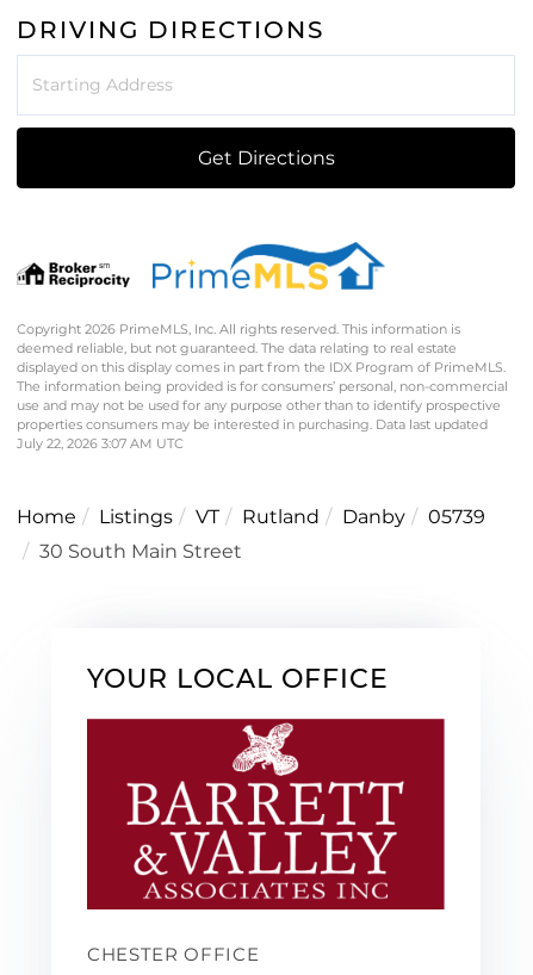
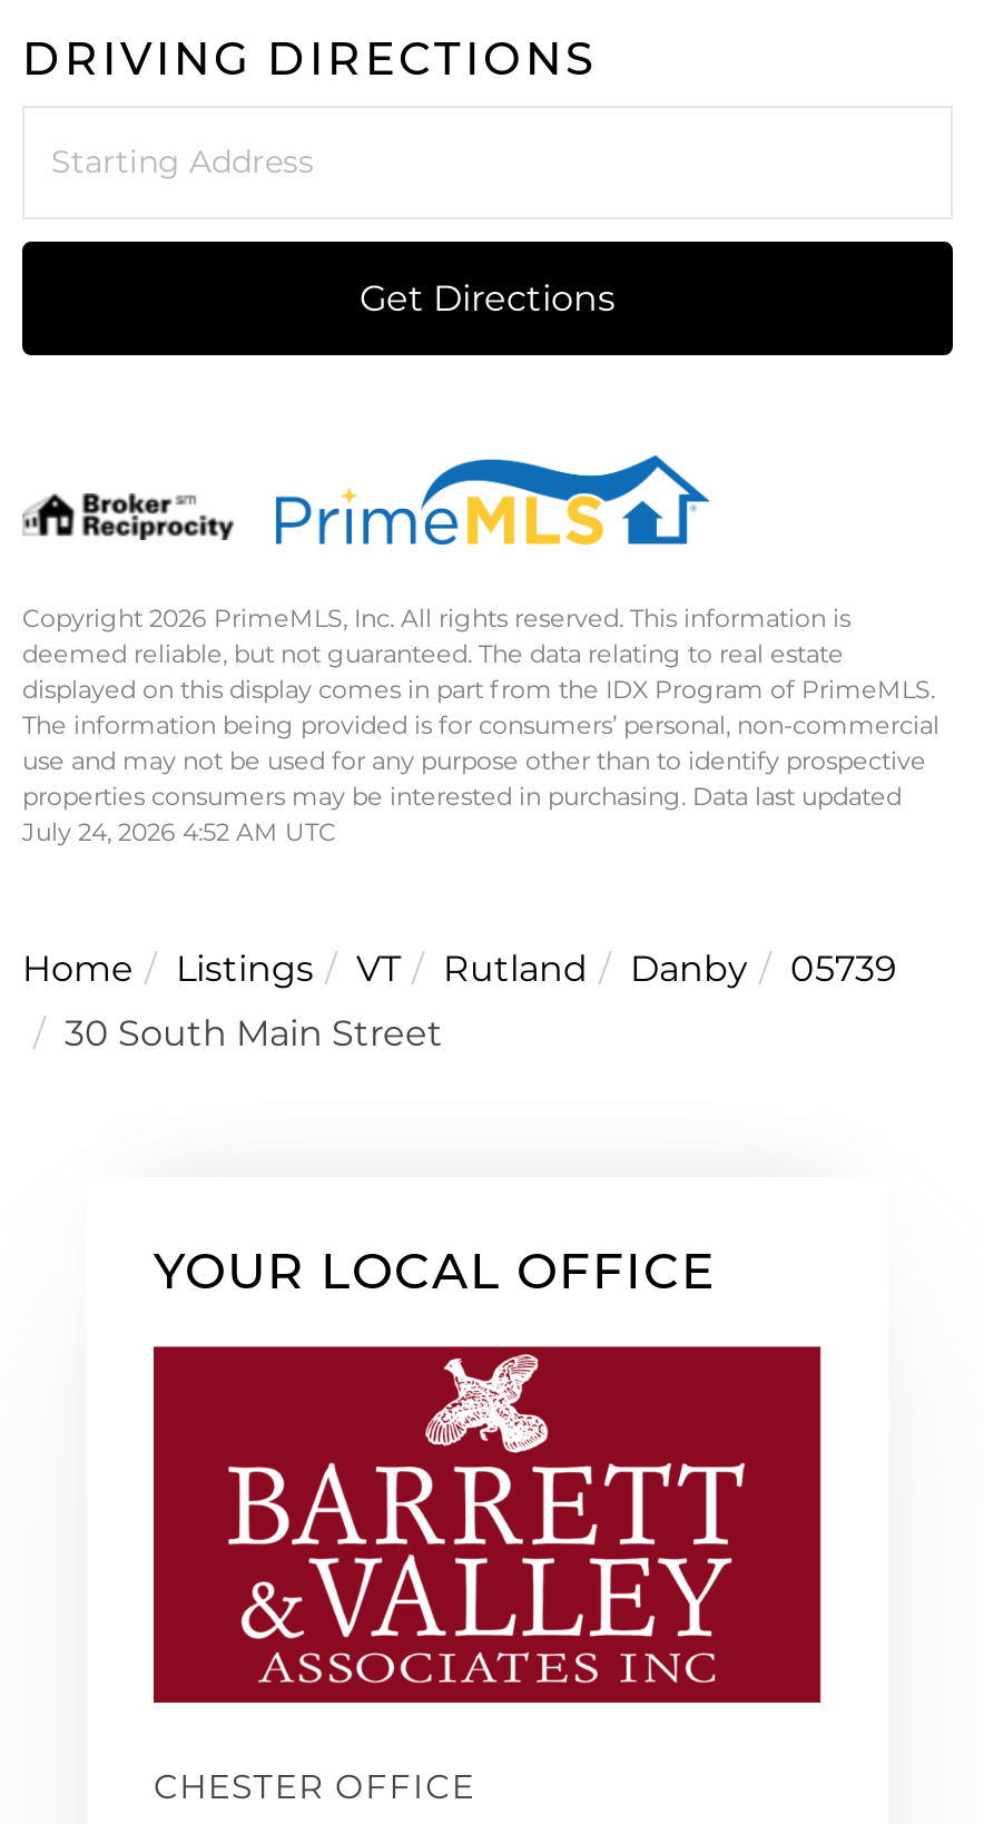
[17,435,184,451] July 22, 2026 3:07 AM UTC -> [22,815,336,847] July 24, 2026 4:52 AM UTC

